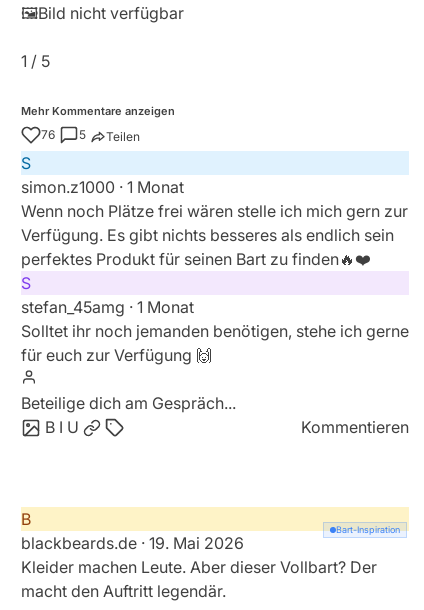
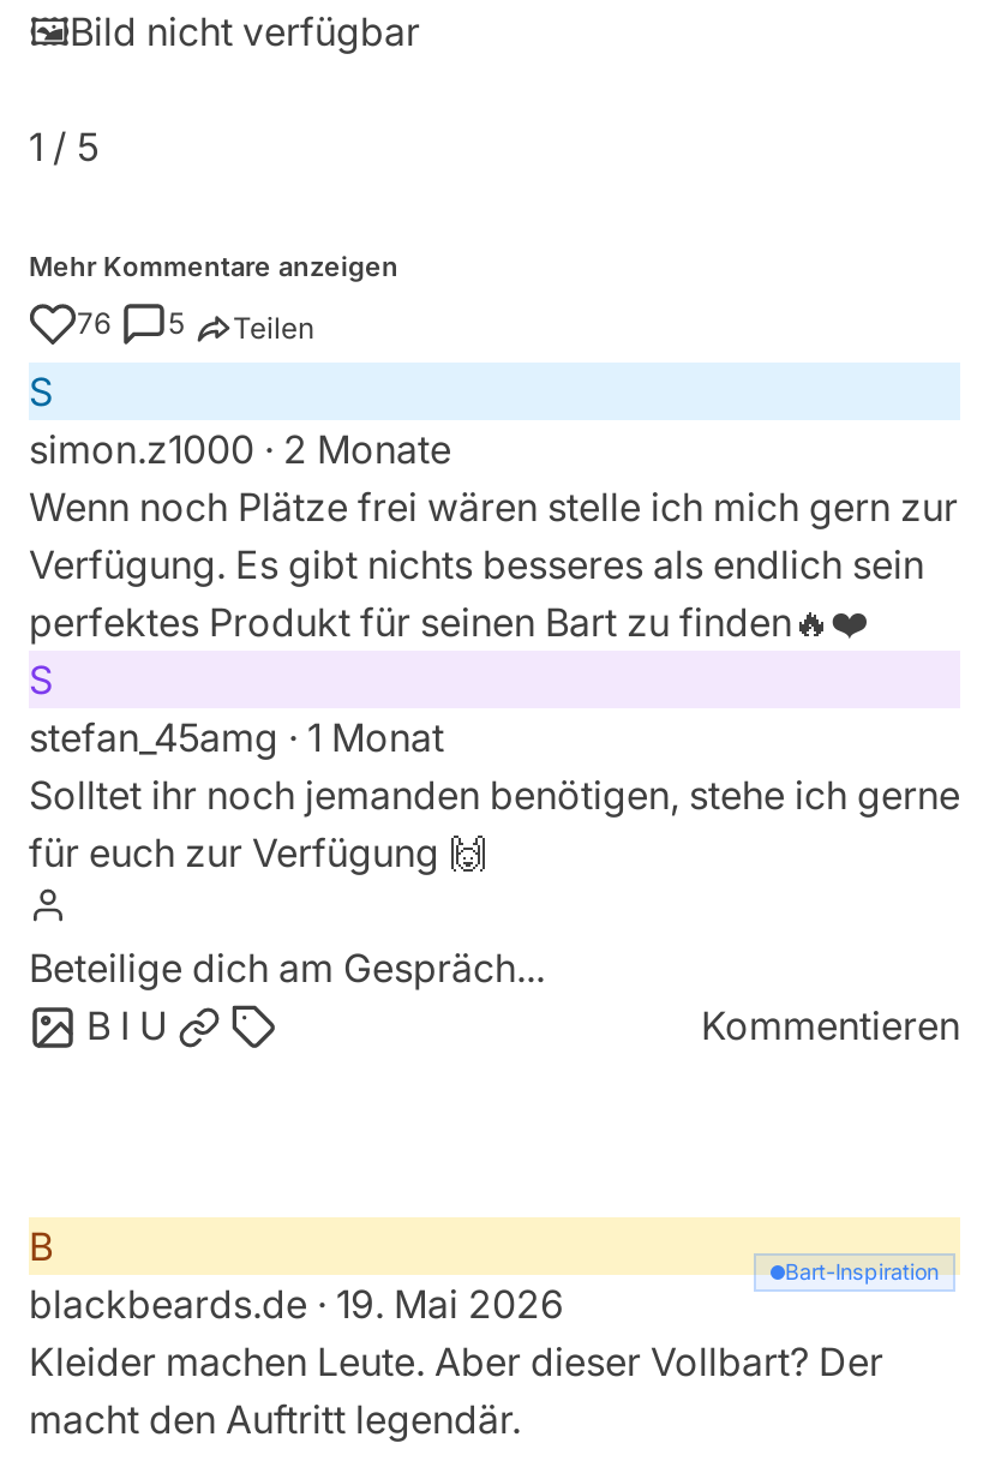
[21,176,184,196] simon.z1000 · 1 Monat -> [29,424,451,472] simon.z1000 · 2 Monate

